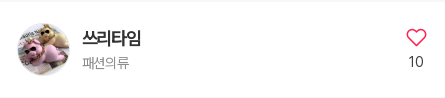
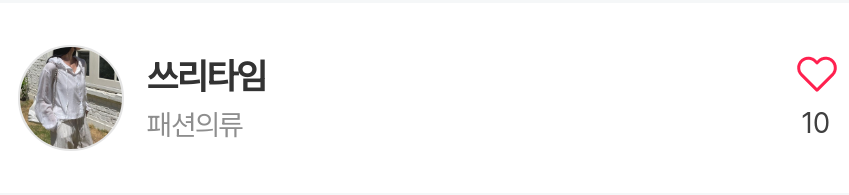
[17,23,68,74] [image] -> [18,45,124,149] [image]

